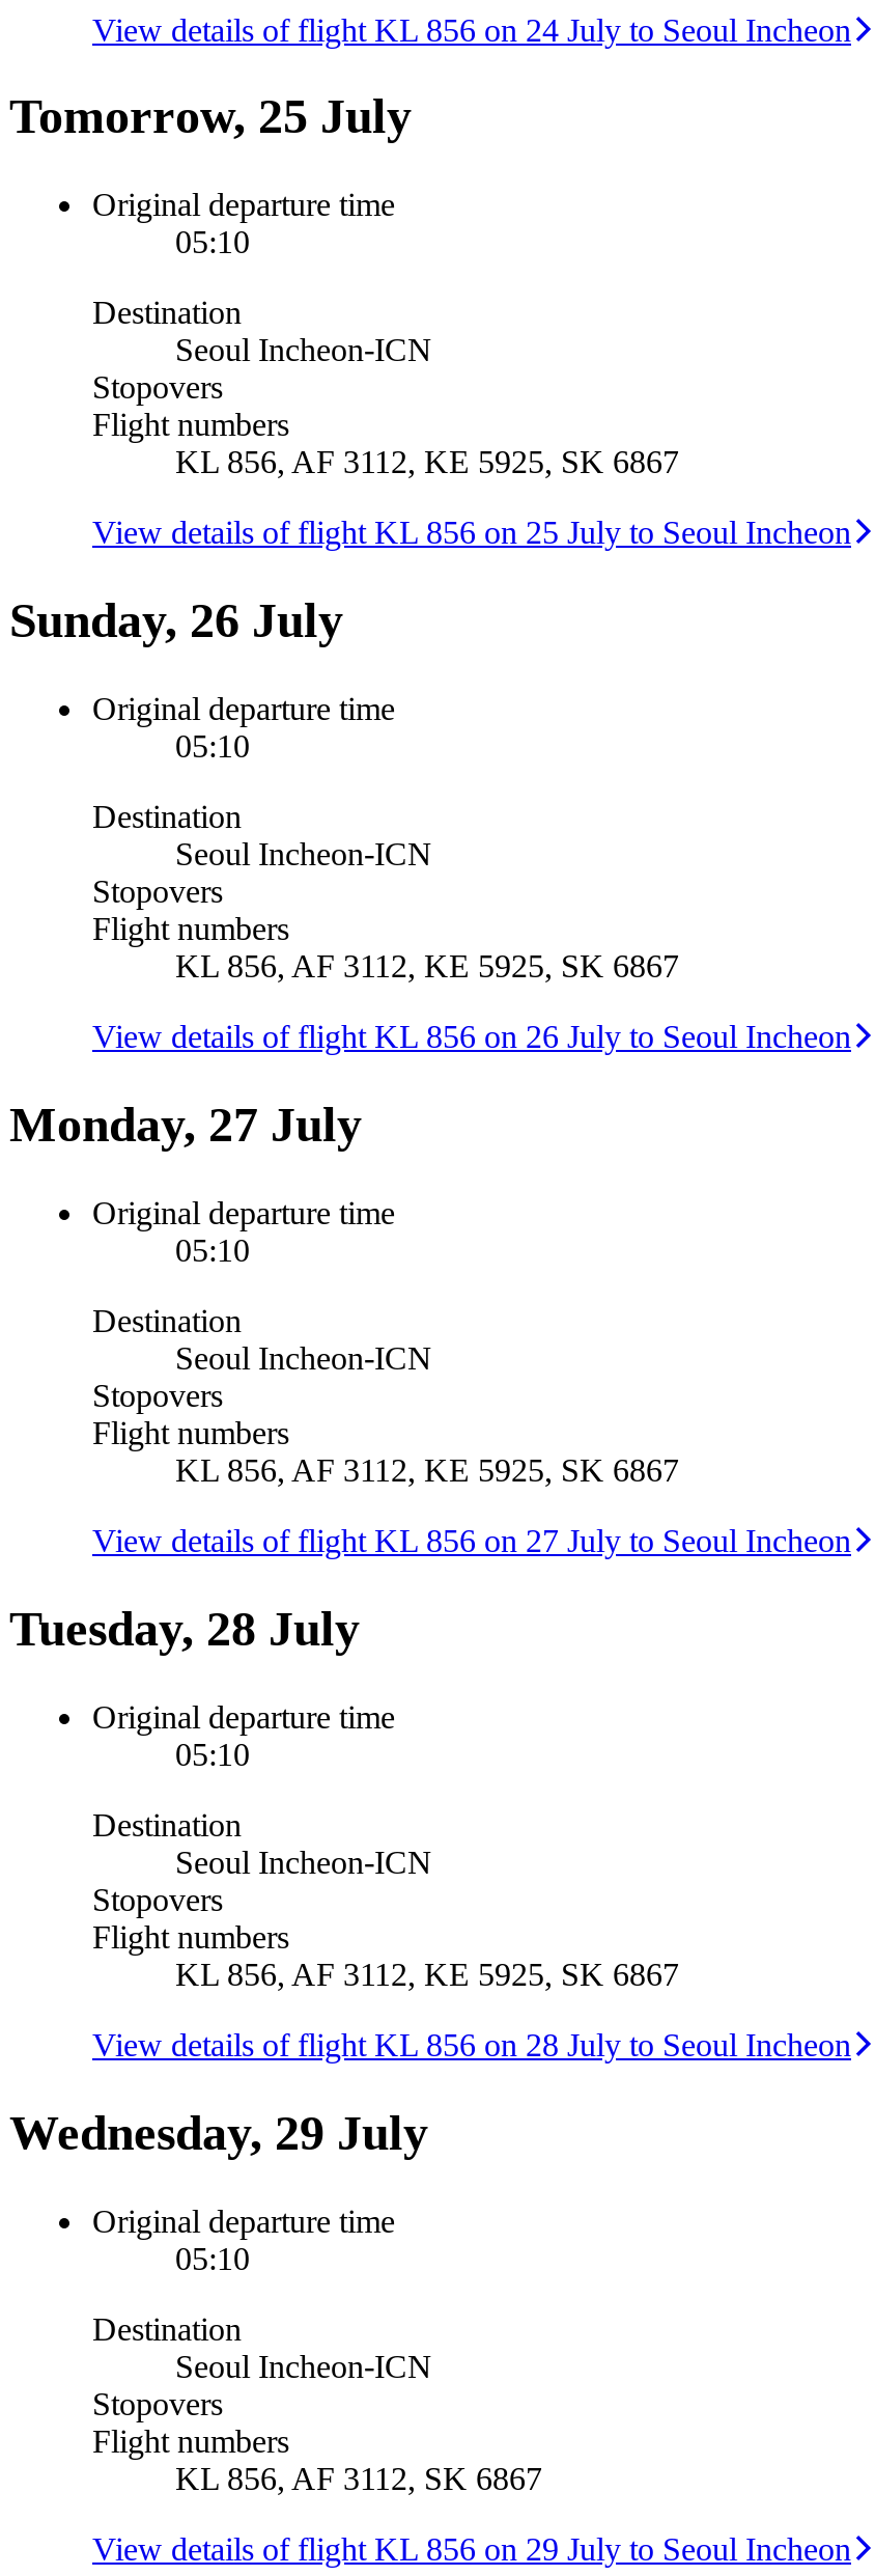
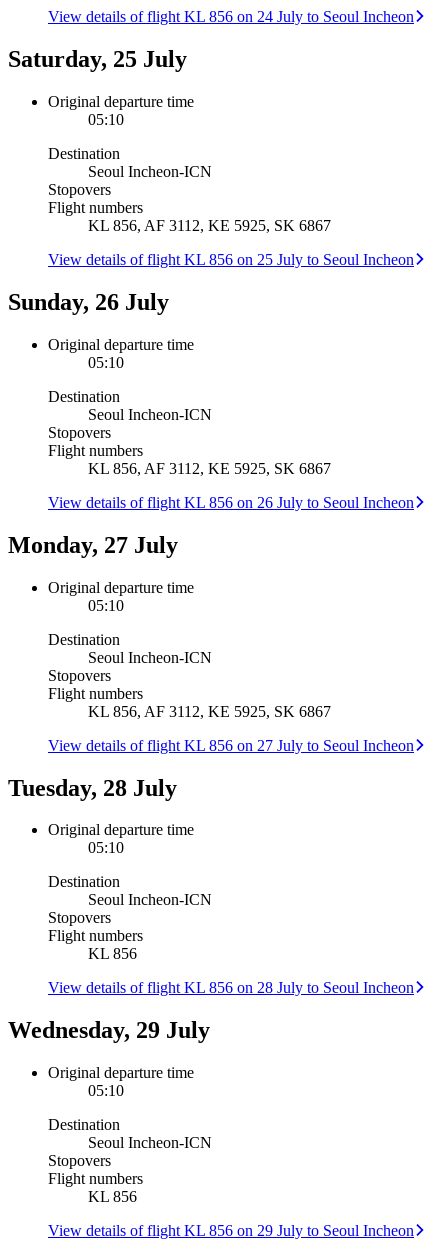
[9,90,412,144] Tomorrow, 25 July -> [8,46,187,72] Saturday, 25 July
[175,1956,679,1992] KL 856, AF 3112, KE 5925, SK 6867 -> [88,945,137,962] KL 856
[175,2460,542,2495] KL 856, AF 3112, SK 6867 -> [88,1188,137,1205] KL 856

